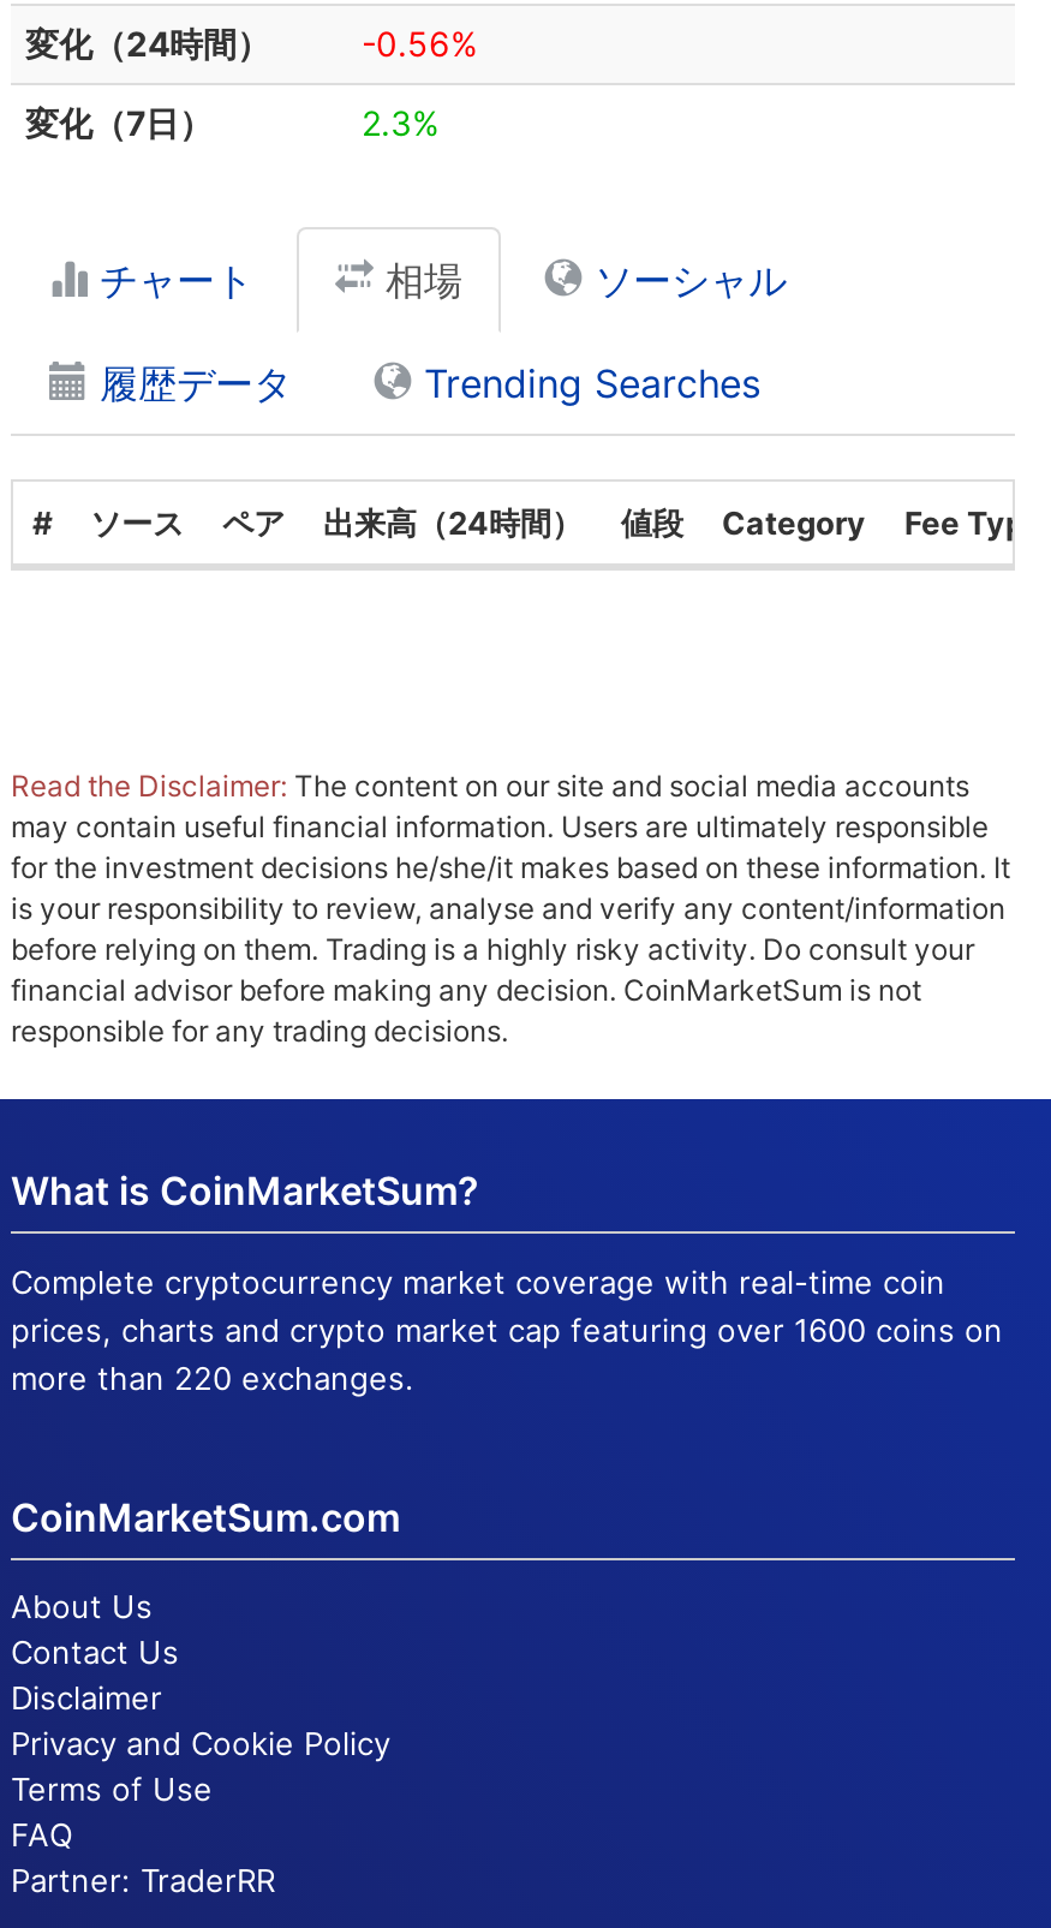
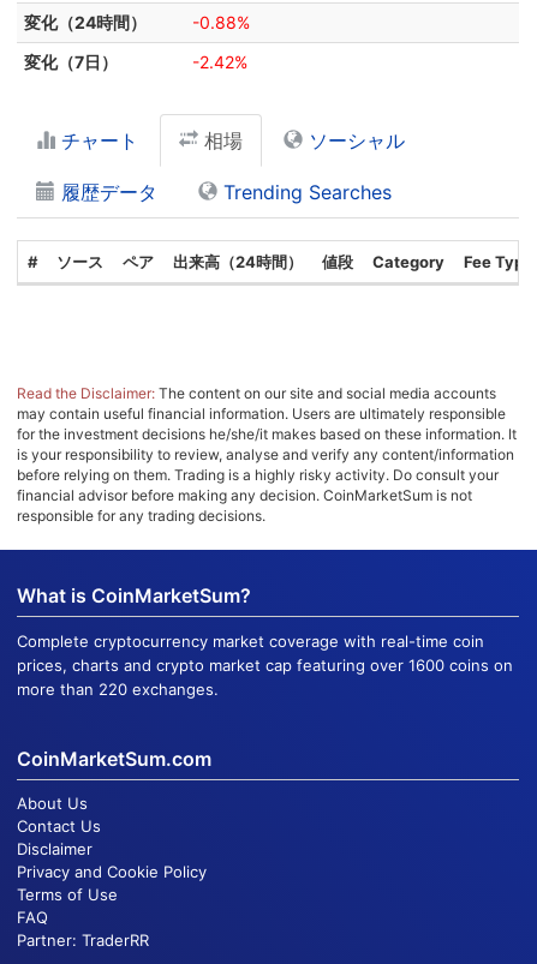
[362,24,477,65] -0.56% -> [192,12,250,33] -0.88%
[362,103,438,144] 2.3% -> [192,52,247,73] -2.42%

